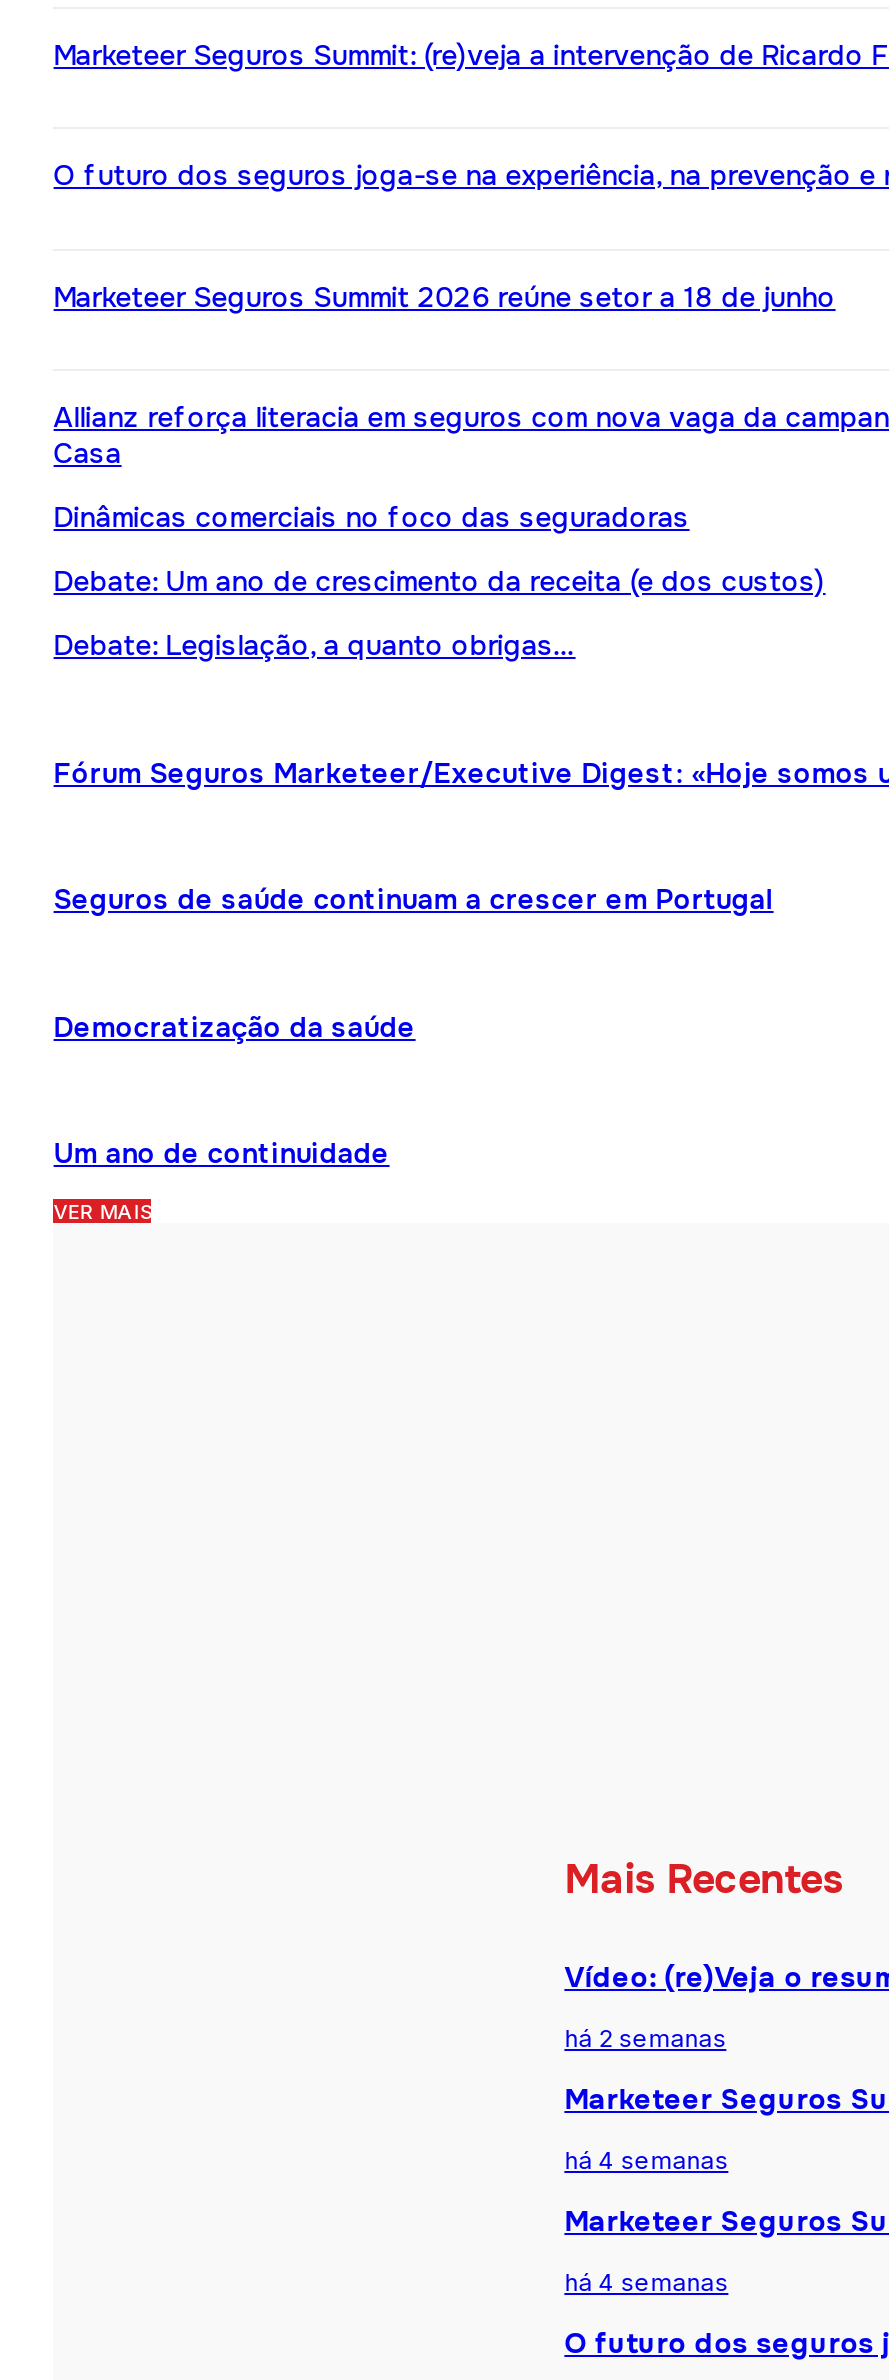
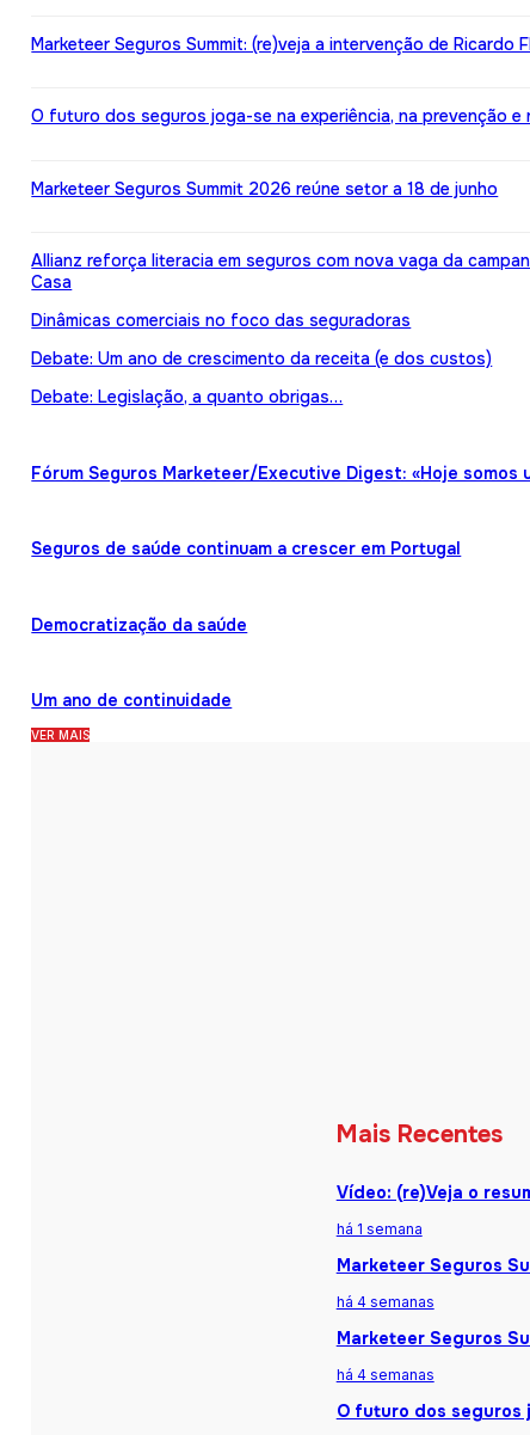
[564,2023,726,2053] há 2 semanas -> [336,1220,422,1238] há 1 semana

